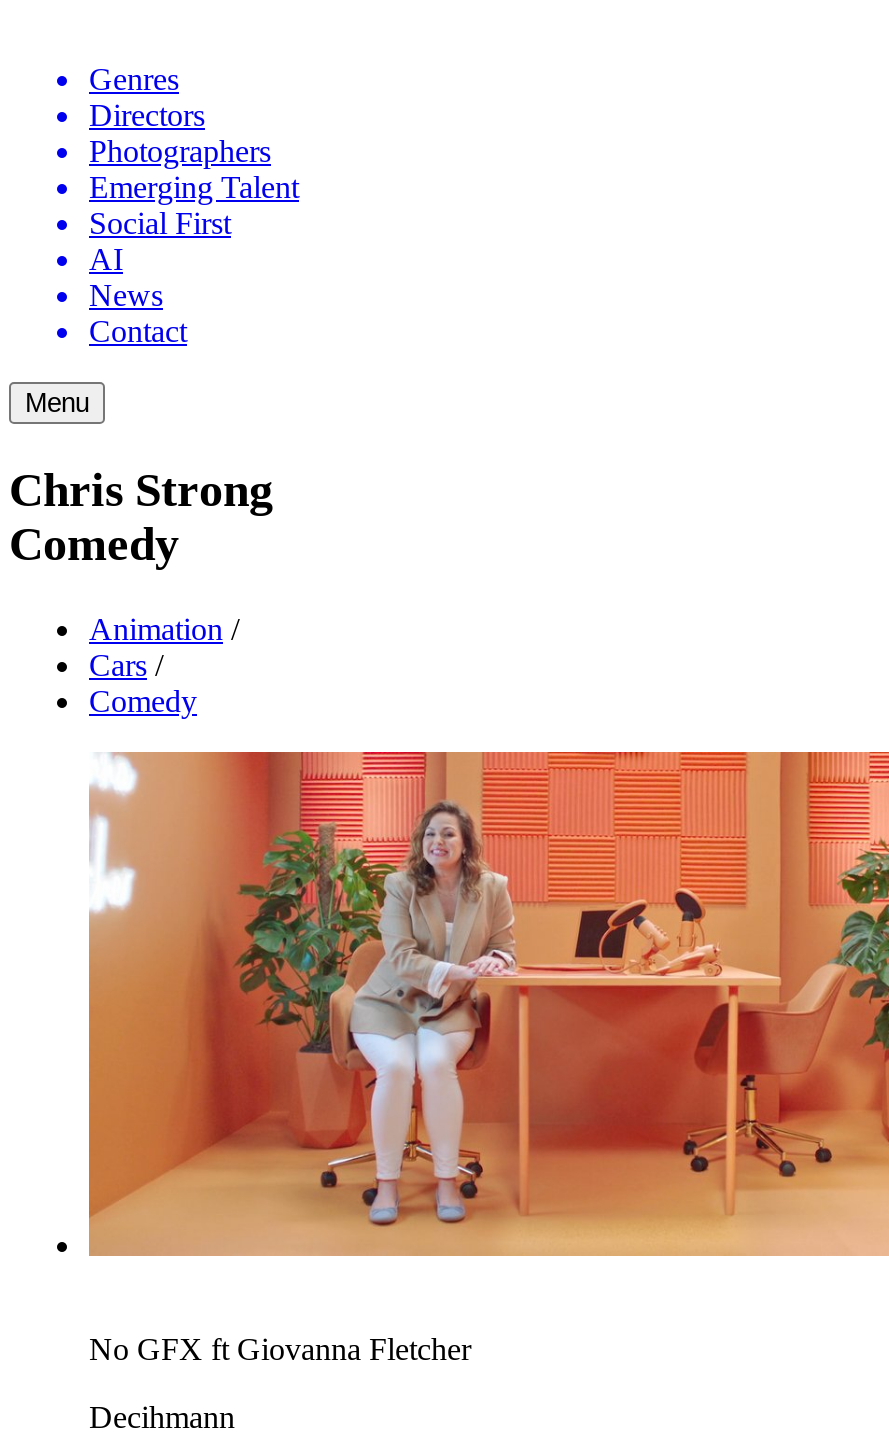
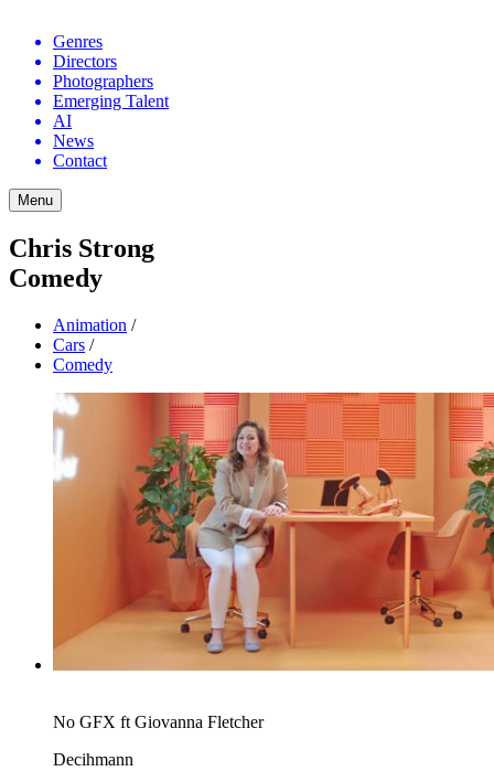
[89,206,231,240] Social First -> none

